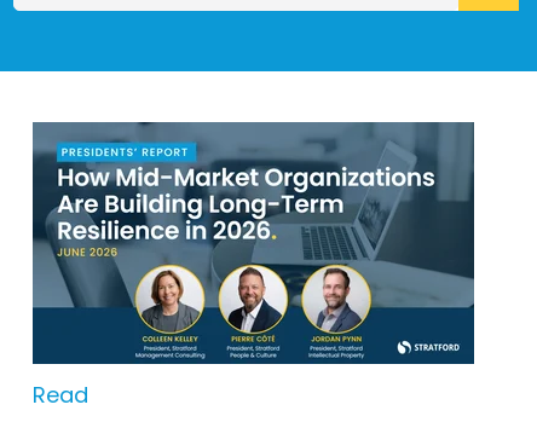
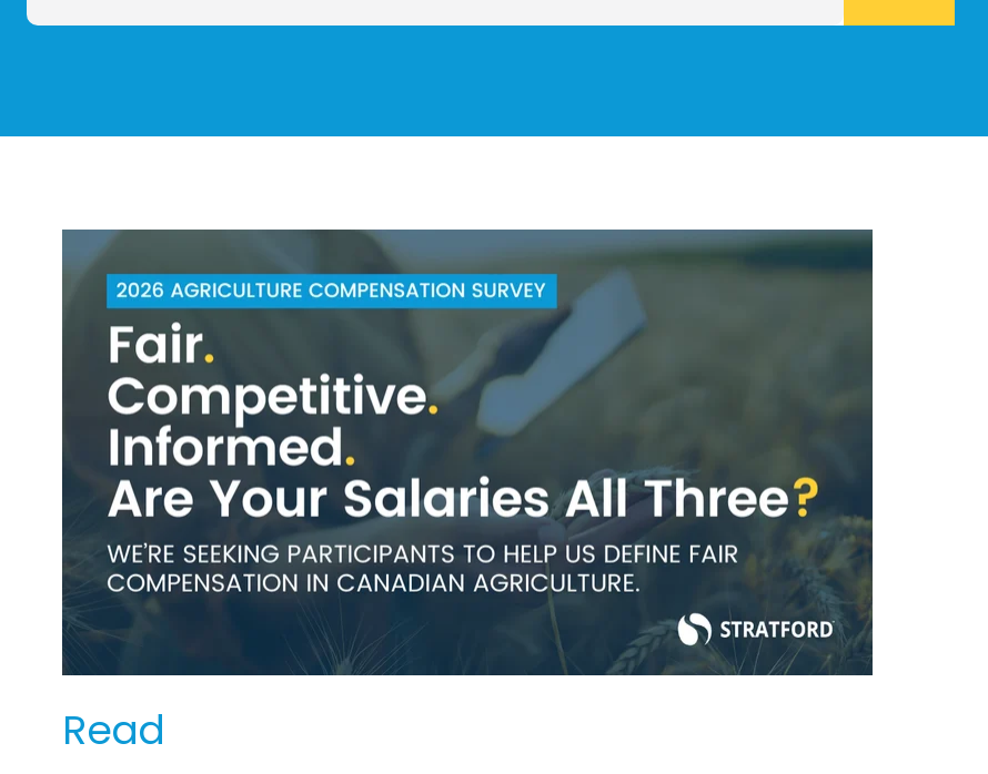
[33,122,474,365] [image] -> [62,230,873,678] [image]

